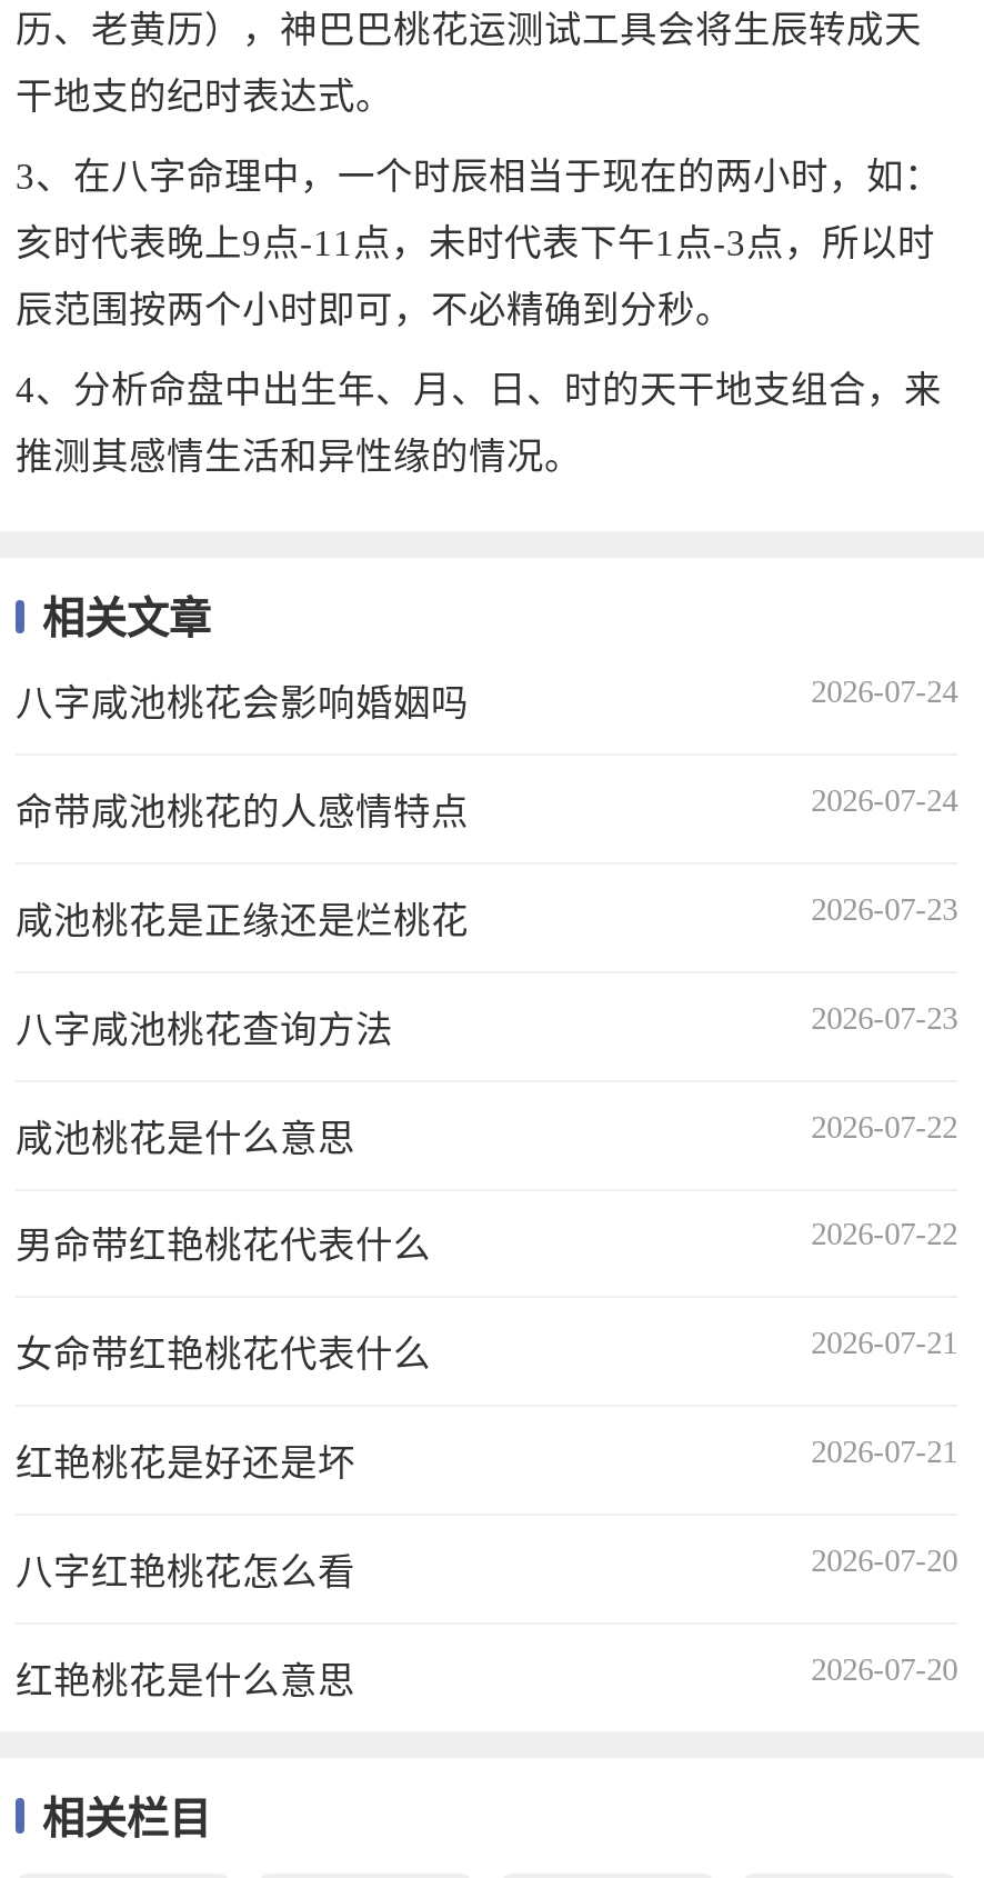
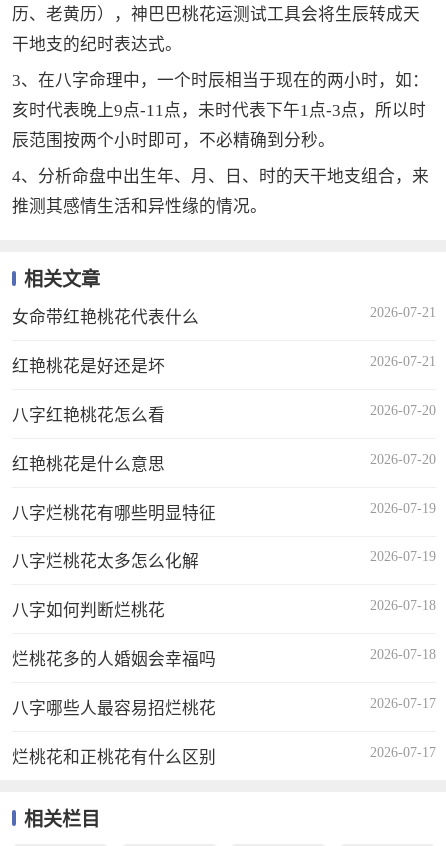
[15,674,958,1268] 八字咸池桃花会影响婚姻吗 | 2026-07-24 | 命带咸池桃花的人感情特点 | 2026-07-24 | 咸池桃花是正缘还是烂桃花 | 2026-07-23 | 八字咸池桃花查询方法 | 2026-07-23 | 咸池桃花是什么意思 | 2026-07-22 | 男命带红艳桃花代表什么 | 2026-07-22 -> none
moved [15,1325,958,1702] -> [12,304,436,474]: 女命带红艳桃花代表什么 | 2026-07-21 | 红艳桃花是好还是坏 | 2026-07-21 | 八字红艳桃花怎么看 | 2026-07-20 | 红艳桃花是什么意思 | 2026-07-20
none -> [12,500,436,767] 八字烂桃花有哪些明显特征 | 2026-07-19 | 八字烂桃花太多怎么化解 | 2026-07-19 | 八字如何判断烂桃花 | 2026-07-18 | 烂桃花多的人婚姻会幸福吗 | 2026-07-18 | 八字哪些人最容易招烂桃花 | 2026-07-17 | 烂桃花和正桃花有什么区别 | 2026-07-17

